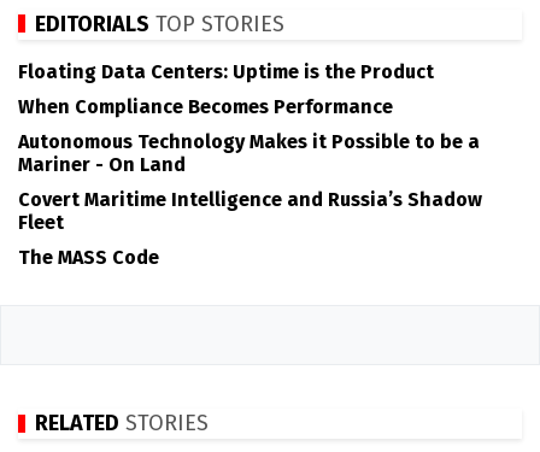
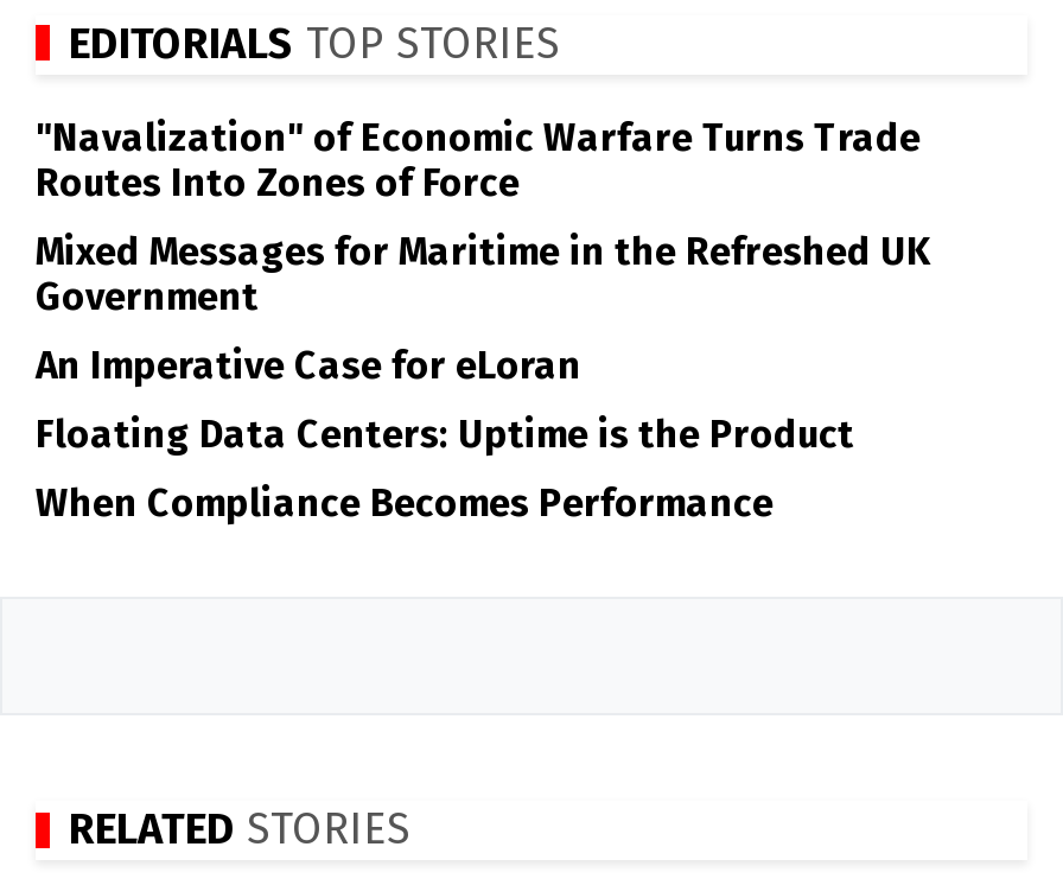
none -> [36,115,930,388] "Navalization" of Economic Warfare Turns Trade | Routes Into Zones of Force | Mixed Messages for Maritime in the Refreshed UK | Government | An Imperative Case for eLoran
moved [18,60,434,118] -> [36,412,854,526]: Floating Data Centers: Uptime is the Product | When Compliance Becomes Performance
[18,130,482,269] Autonomous Technology Makes it Possible to be a | Mariner - On Land | Covert Maritime Intelligence and Russia’s Shadow | Fleet | The MASS Code -> none

